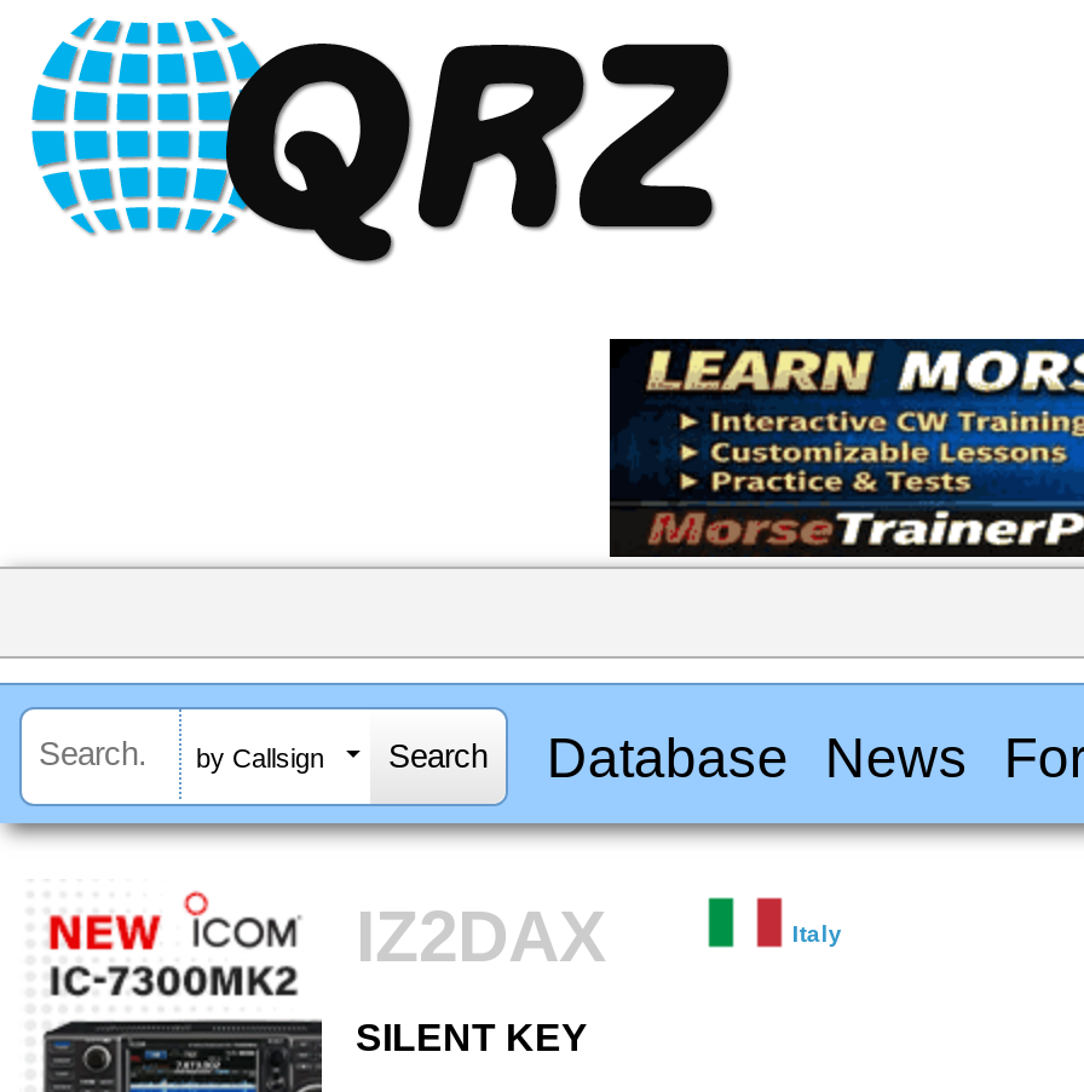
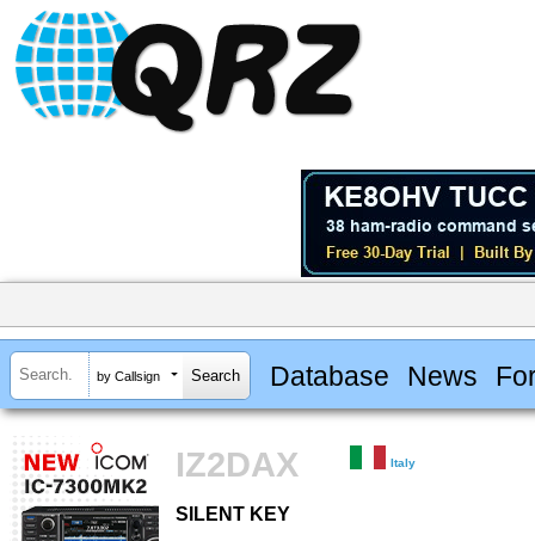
[612,339,1077,554] [image] -> [302,170,531,276] [image]

